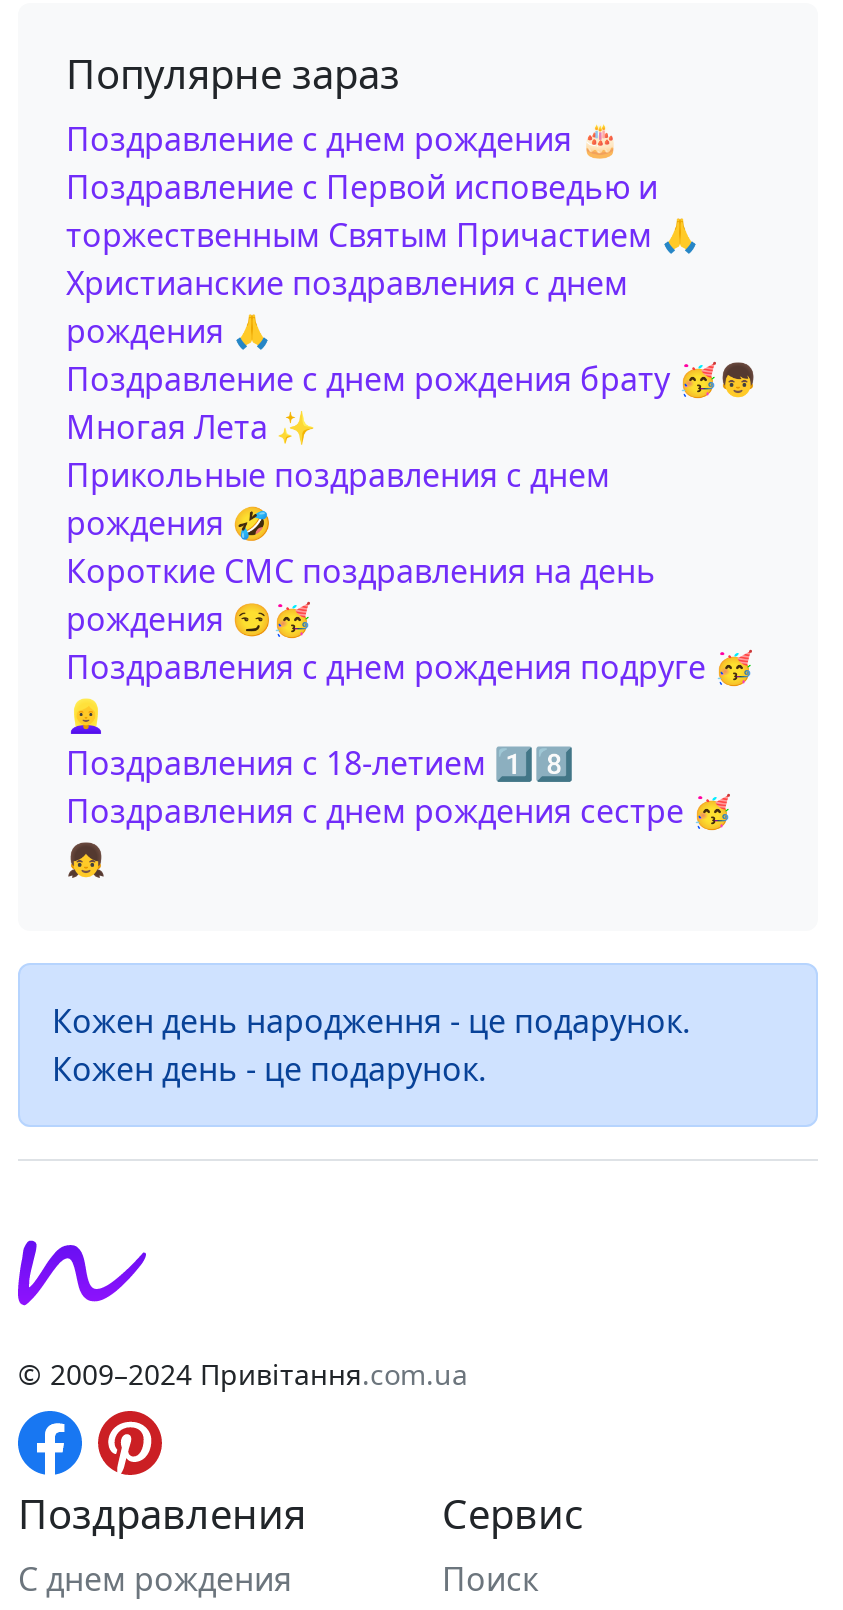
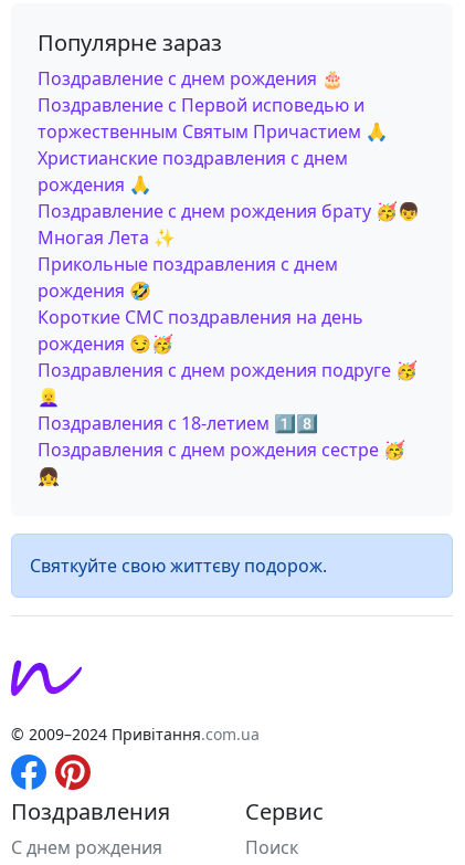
[52,999,690,1091] Кожен день народження - це подарунок. | Кожен день - це подарунок. -> [30,554,327,578] Святкуйте свою життєву подорож.

